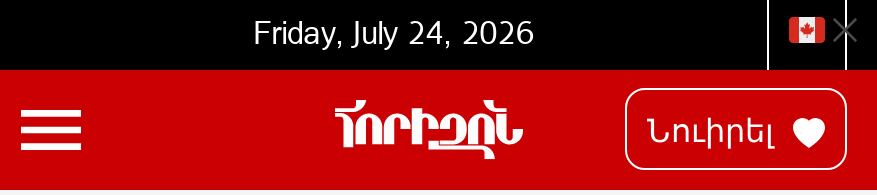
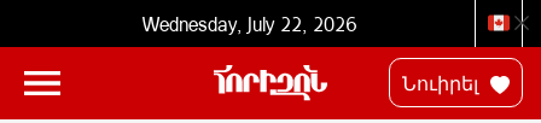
[253,11,533,49] Friday, July 24, 2026 -> [142,11,356,34] Wednesday, July 22, 2026

